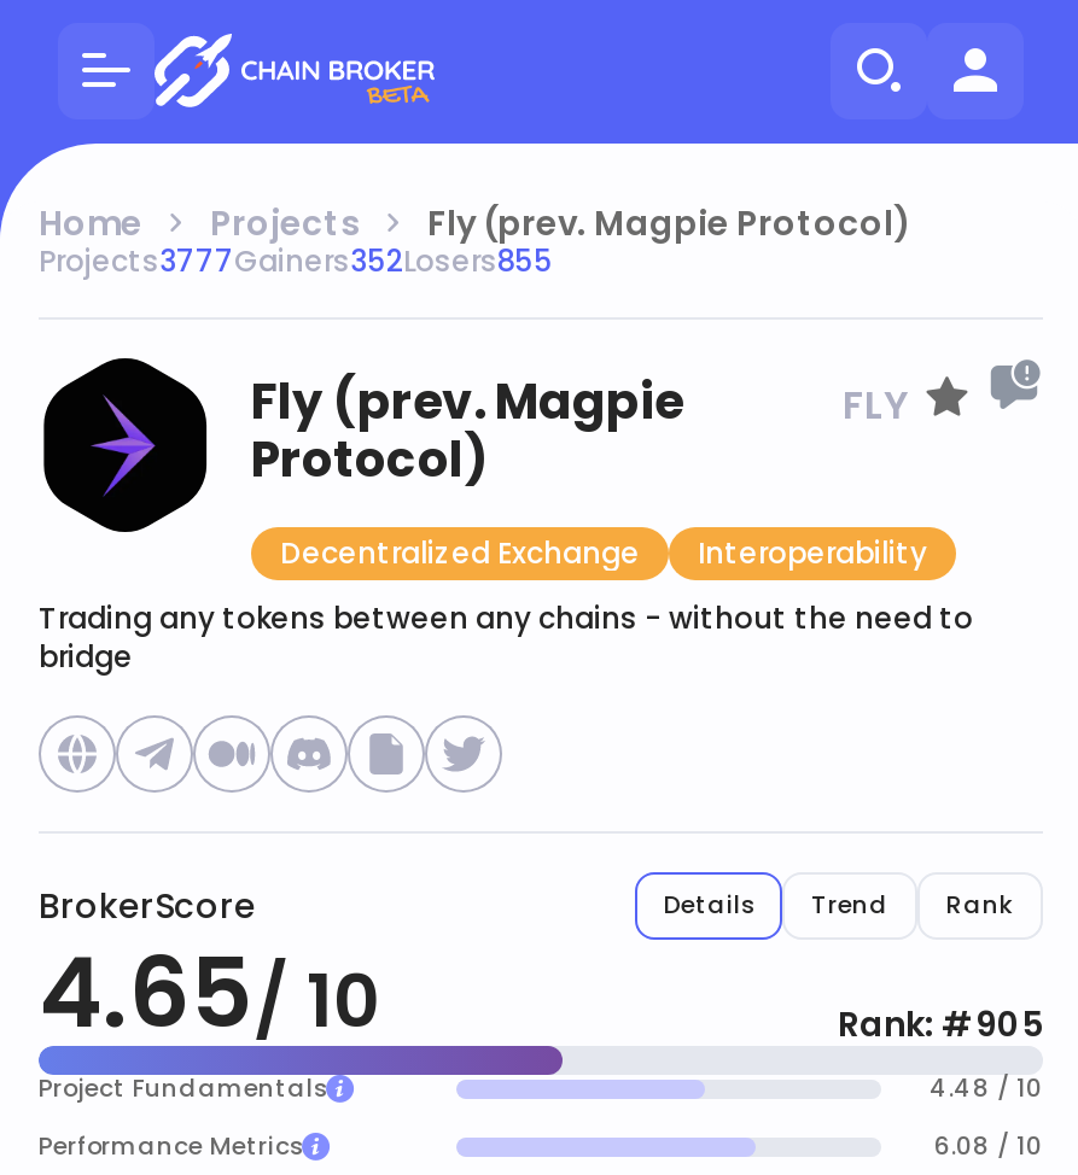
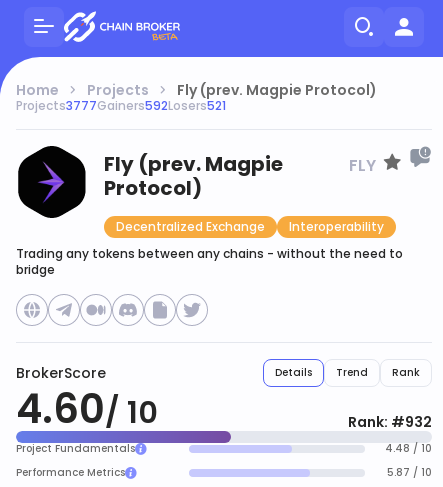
[39,240,553,281] Projects3777Gainers352Losers855 -> [16,97,226,114] Projects3777Gainers592Losers521
[39,925,381,1060] 4.65/ 10 -> [16,381,158,437] 4.60/ 10
[838,1000,1043,1048] Rank: #905 -> [348,412,432,432] Rank: #932
[934,1128,1043,1164] 6.08 / 10 -> [387,465,432,480] 5.87 / 10

